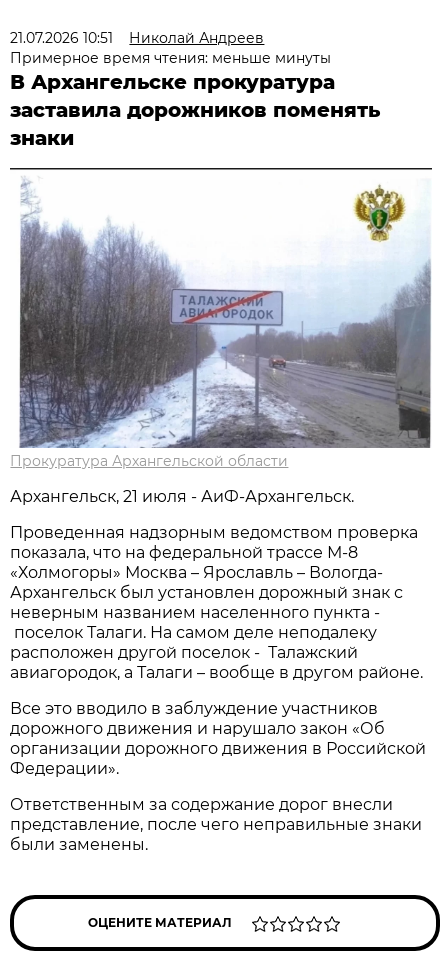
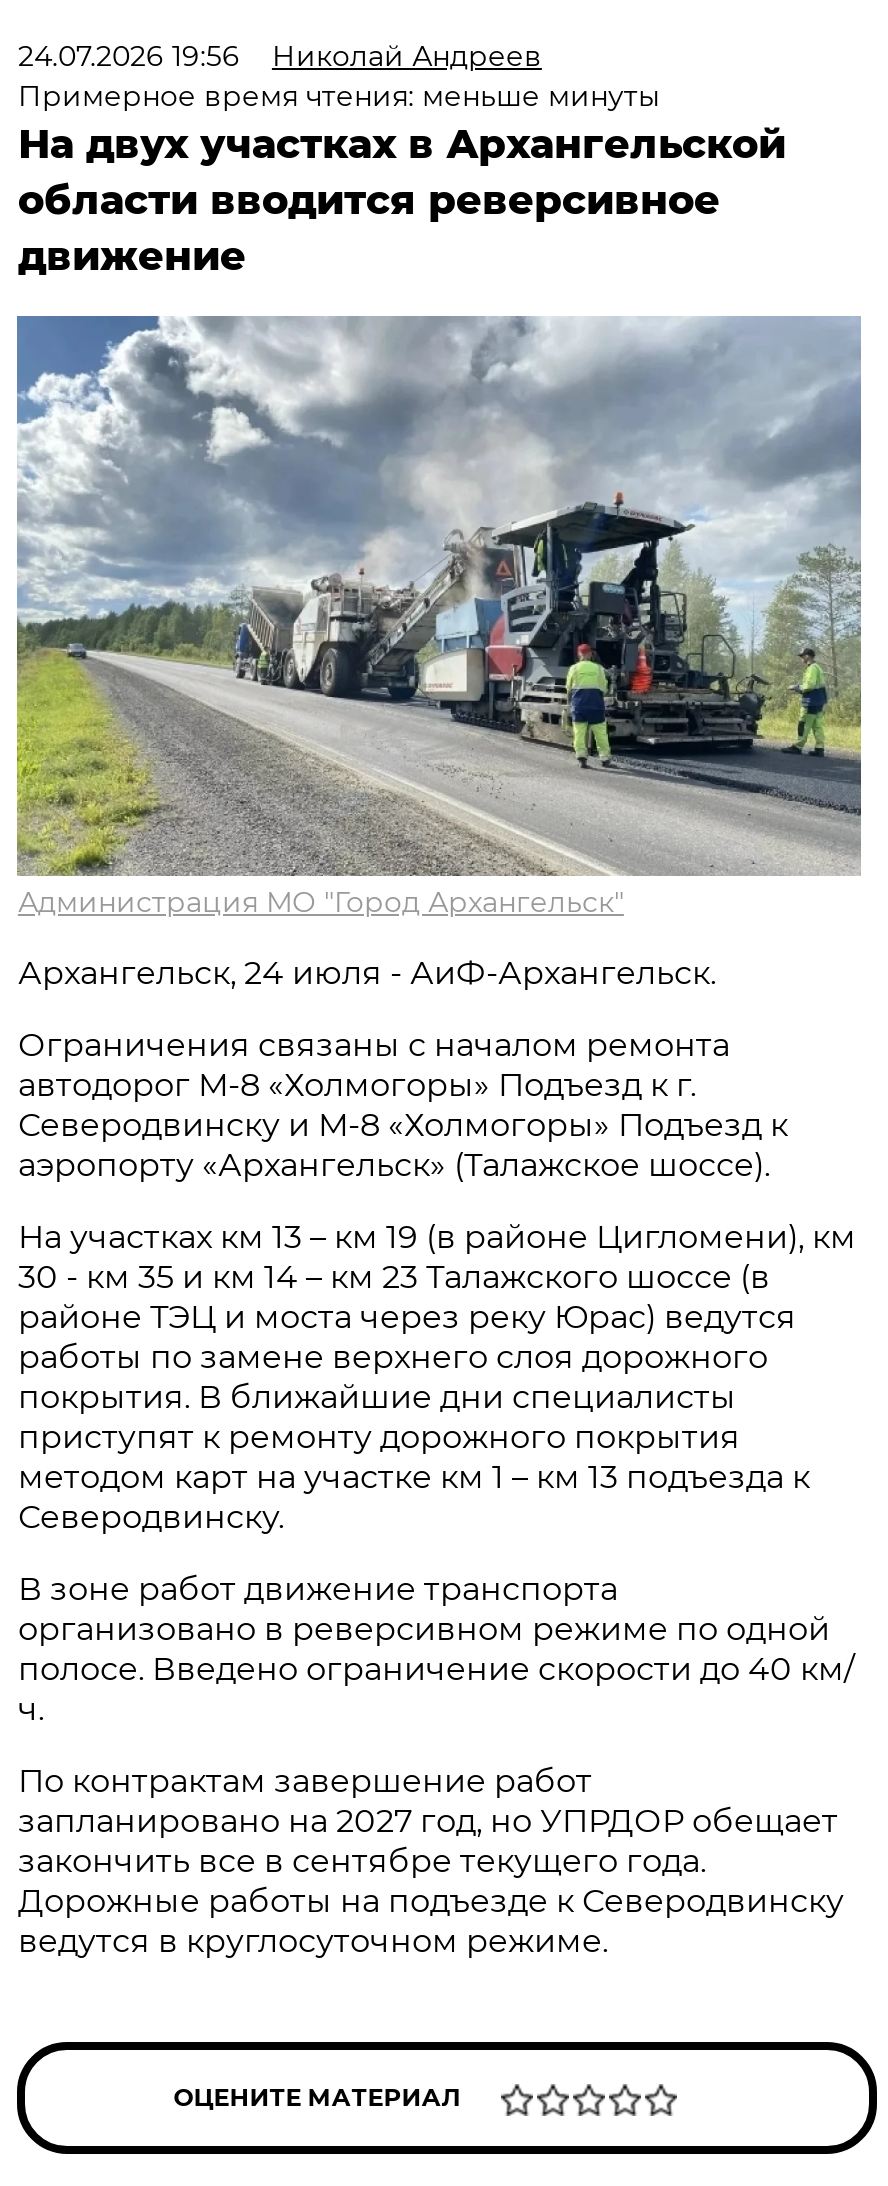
[10,29,264,47] 21.07.2026 10:51 Николай Андреев -> [18,38,542,74] 24.07.2026 19:56 Николай Андреев
[10,70,380,150] В Архангельске прокуратура | заставила дорожников поменять | знаки -> [18,120,786,280] На двух участках в Архангельской | области вводится реверсивное | движение
[10,167,432,854] [image] | Прокуратура Архангельской области | Архангельск, 21 июля - АиФ-Архангельск. | Проведенная надзорным ведомством проверка | показала, что на федеральной трассе М-8 | «Холмогоры» Москва – Ярославль – Вологда- | Архангельск был установлен дорожный знак с | неверным названием населенного пункта - | поселок Талаги. На самом деле неподалеку | расположен другой поселок - Талажский | авиагородок, а Талаги – вообще в другом районе. | Все это вводило в заблуждение участников | дорожного движения и нарушало закон «Об | организации дорожного движения в Российской | Федерации». | Ответственным за содержание дорог внесли | представление, после чего неправильные знаки | были заменены. -> [15,316,863,1960] [image] | Администрация МО "Город Архангельск" | Архангельск, 24 июля - АиФ-Архангельск. | Ограничения связаны с началом ремонта | автодорог М-8 «Холмогоры» Подъезд к г. | Северодвинску и М-8 «Холмогоры» Подъезд к | аэропорту «Архангельск» (Талажское шоссе). | На участках км 13 – км 19 (в районе Цигломени), км | 30 - км 35 и км 14 – км 23 Талажского шоссе (в | районе ТЭЦ и моста через реку Юрас) ведутся | работы по замене верхнего слоя дорожного | покрытия. В ближайшие дни специалисты | приступят к ремонту дорожного покрытия | методом карт на участке км 1 – км 13 подъезда к | Северодвинску. | В зоне работ движение транспорта | организовано в реверсивном режиме по одной | полосе. Введено ограничение скорости до 40 км/ | ч. | По контрактам завершение работ | запланировано на 2027 год, но УПРДОР обещает | закончить все в сентябре текущего года. | Дорожные работы на подъезде к Северодвинску | ведутся в круглосуточном режиме.

